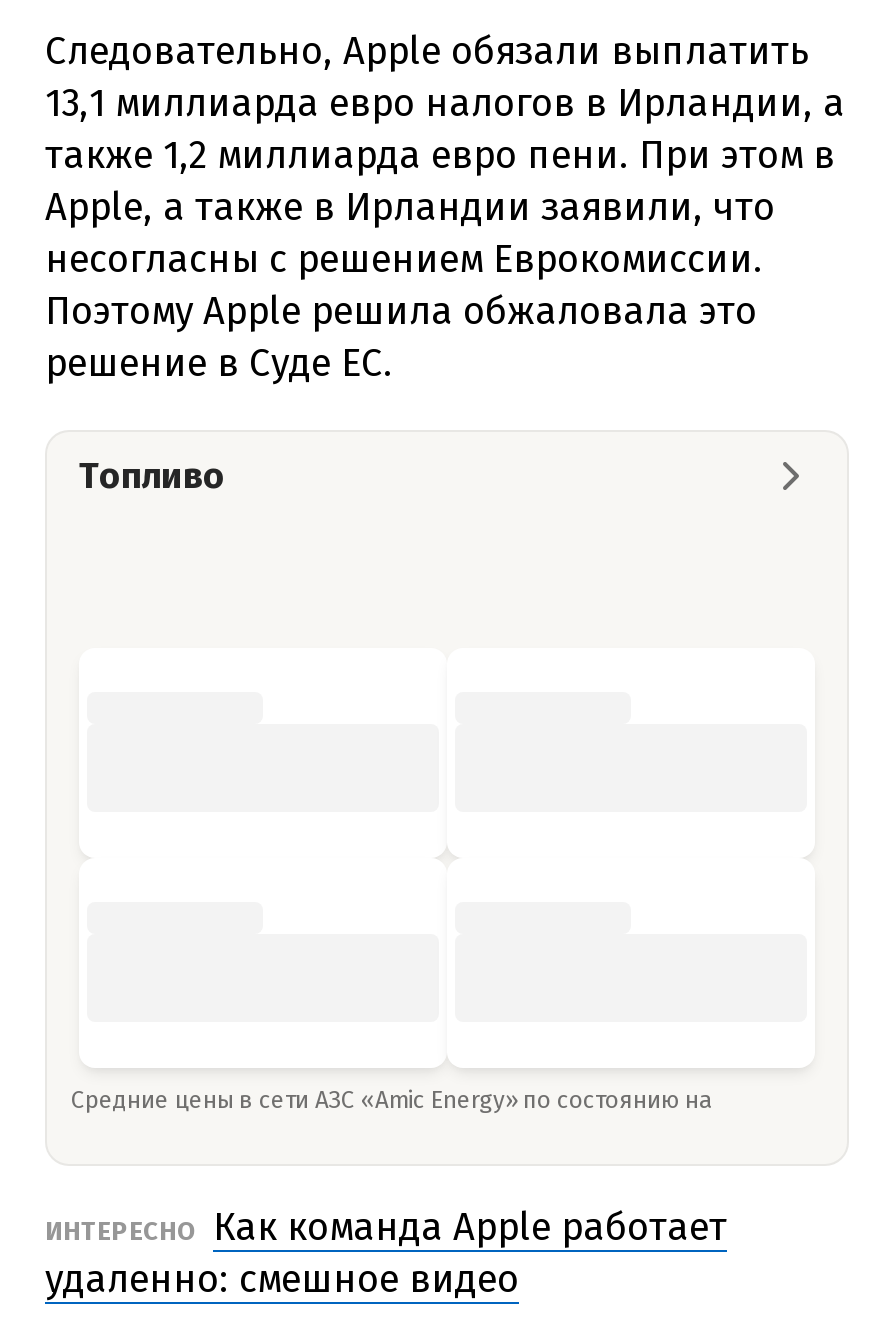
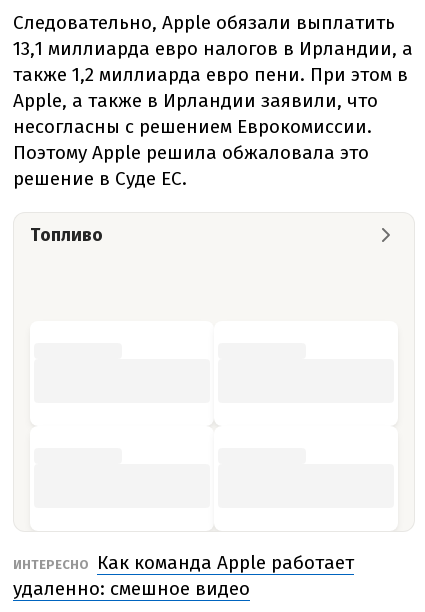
[71,1085,719,1113] Средние цены в сети АЗС «Amic Energy» по состоянию на -> none

